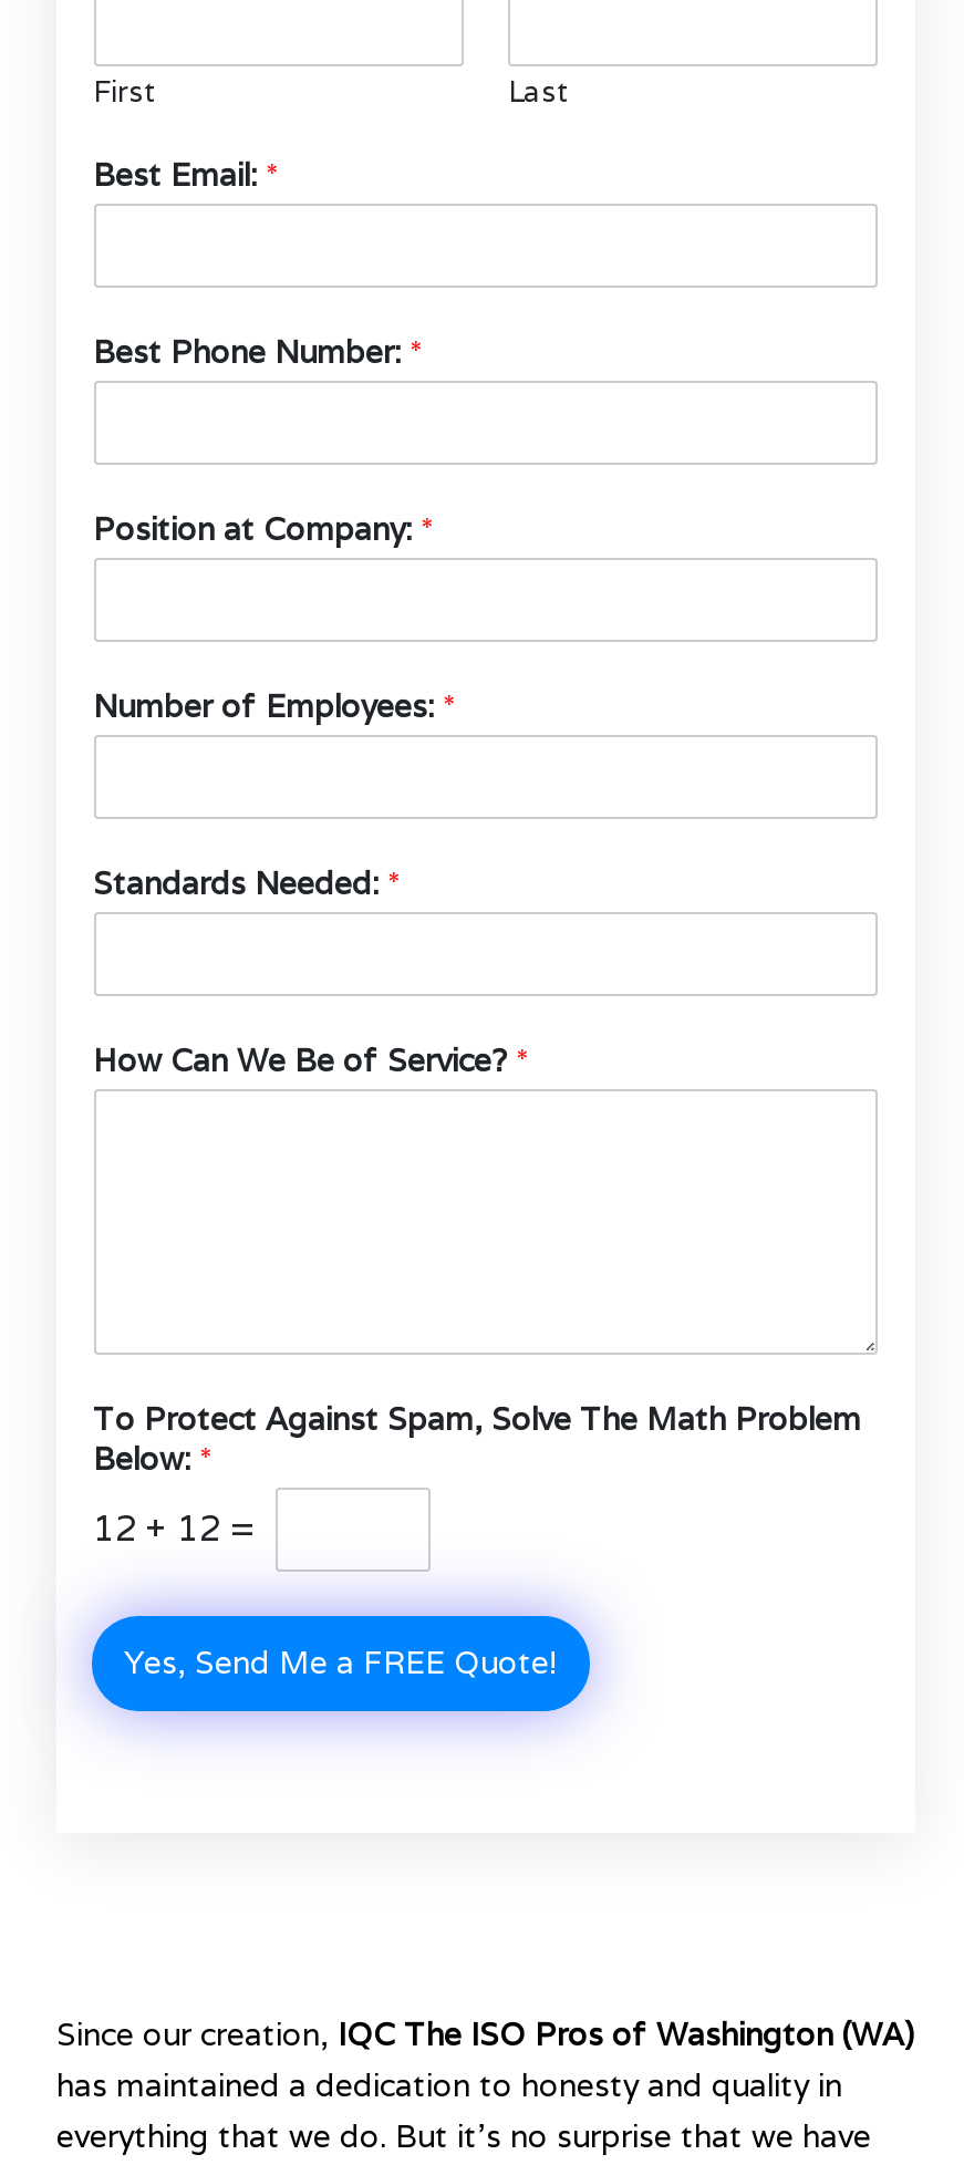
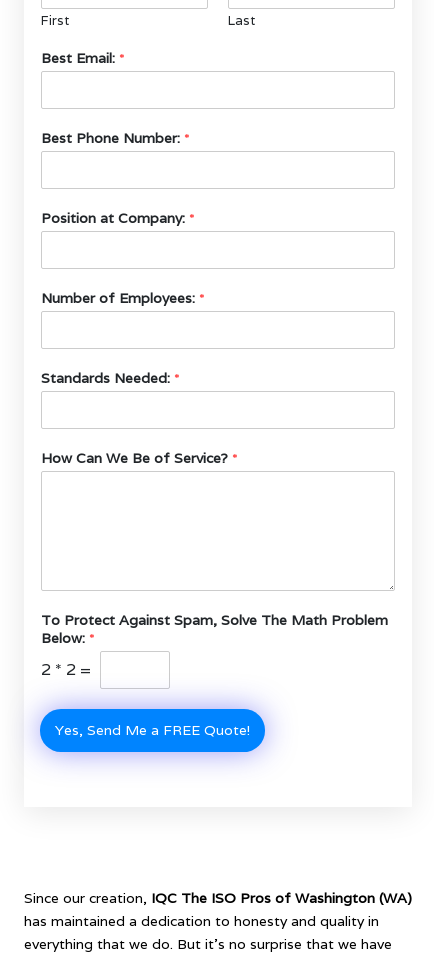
[93,1506,255,1553] 12 + 12 = -> [40,659,90,680] 2 * 2 =

